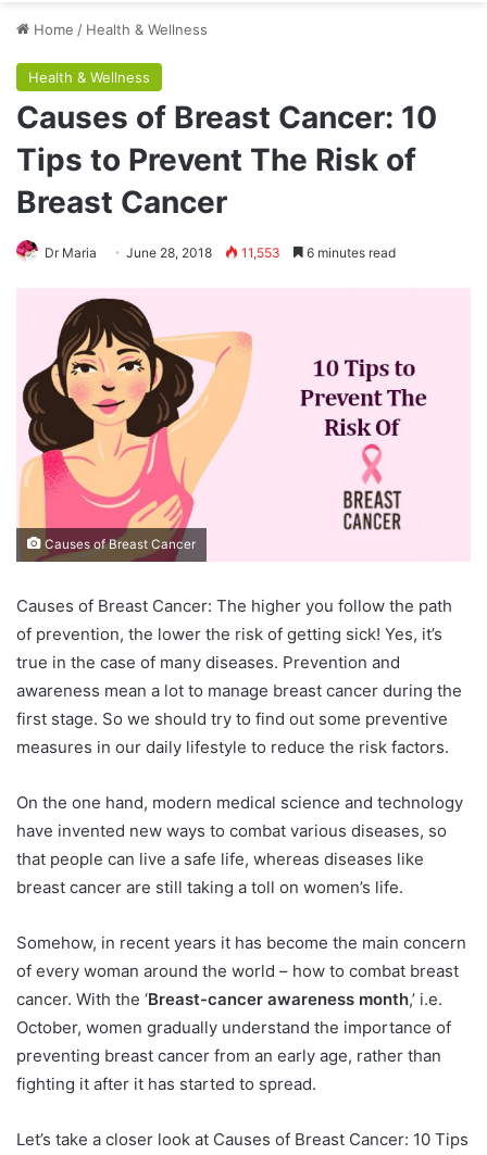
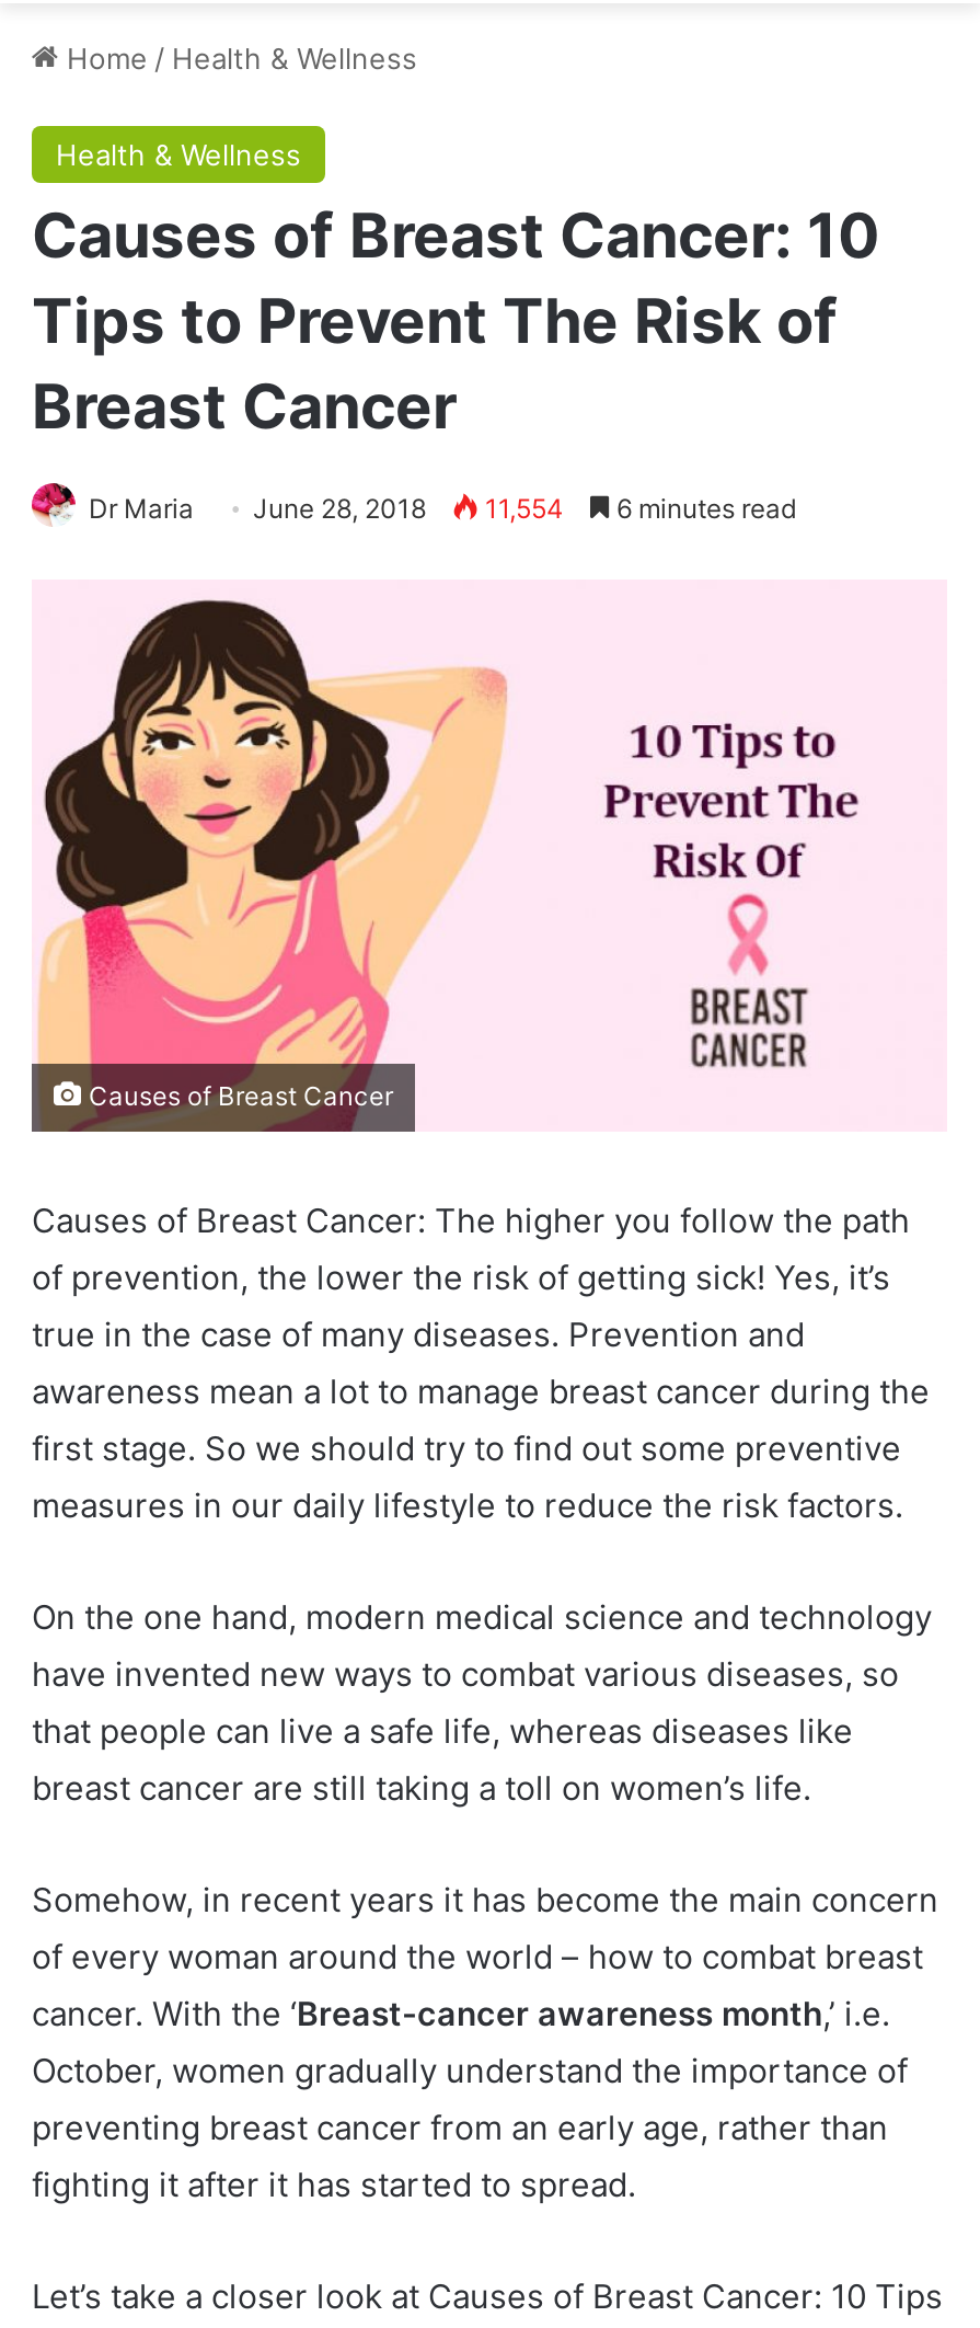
[45,245,396,261] Dr Maria June 28, 2018 11,553 6 minutes read -> [89,492,796,525] Dr Maria June 28, 2018 11,554 6 minutes read

